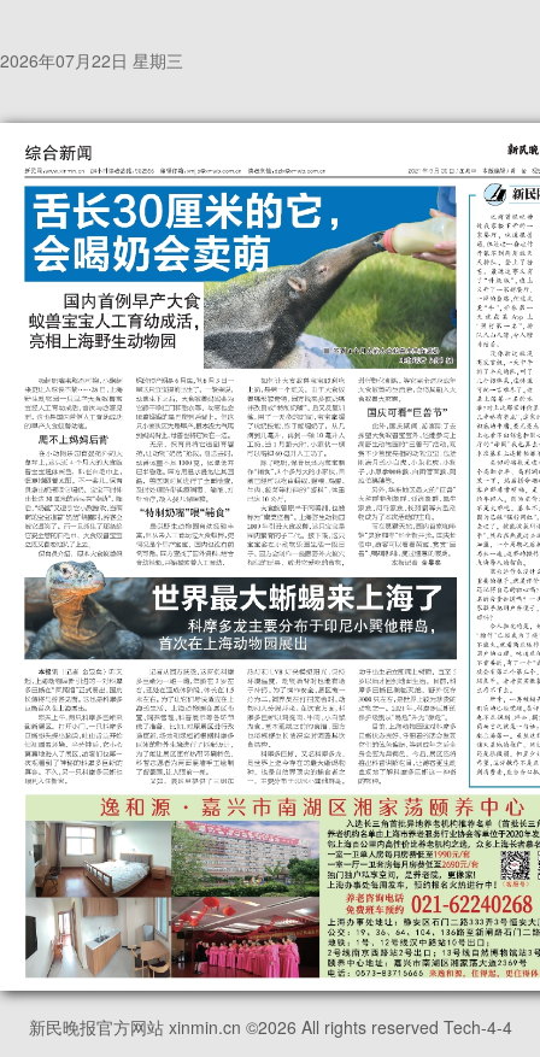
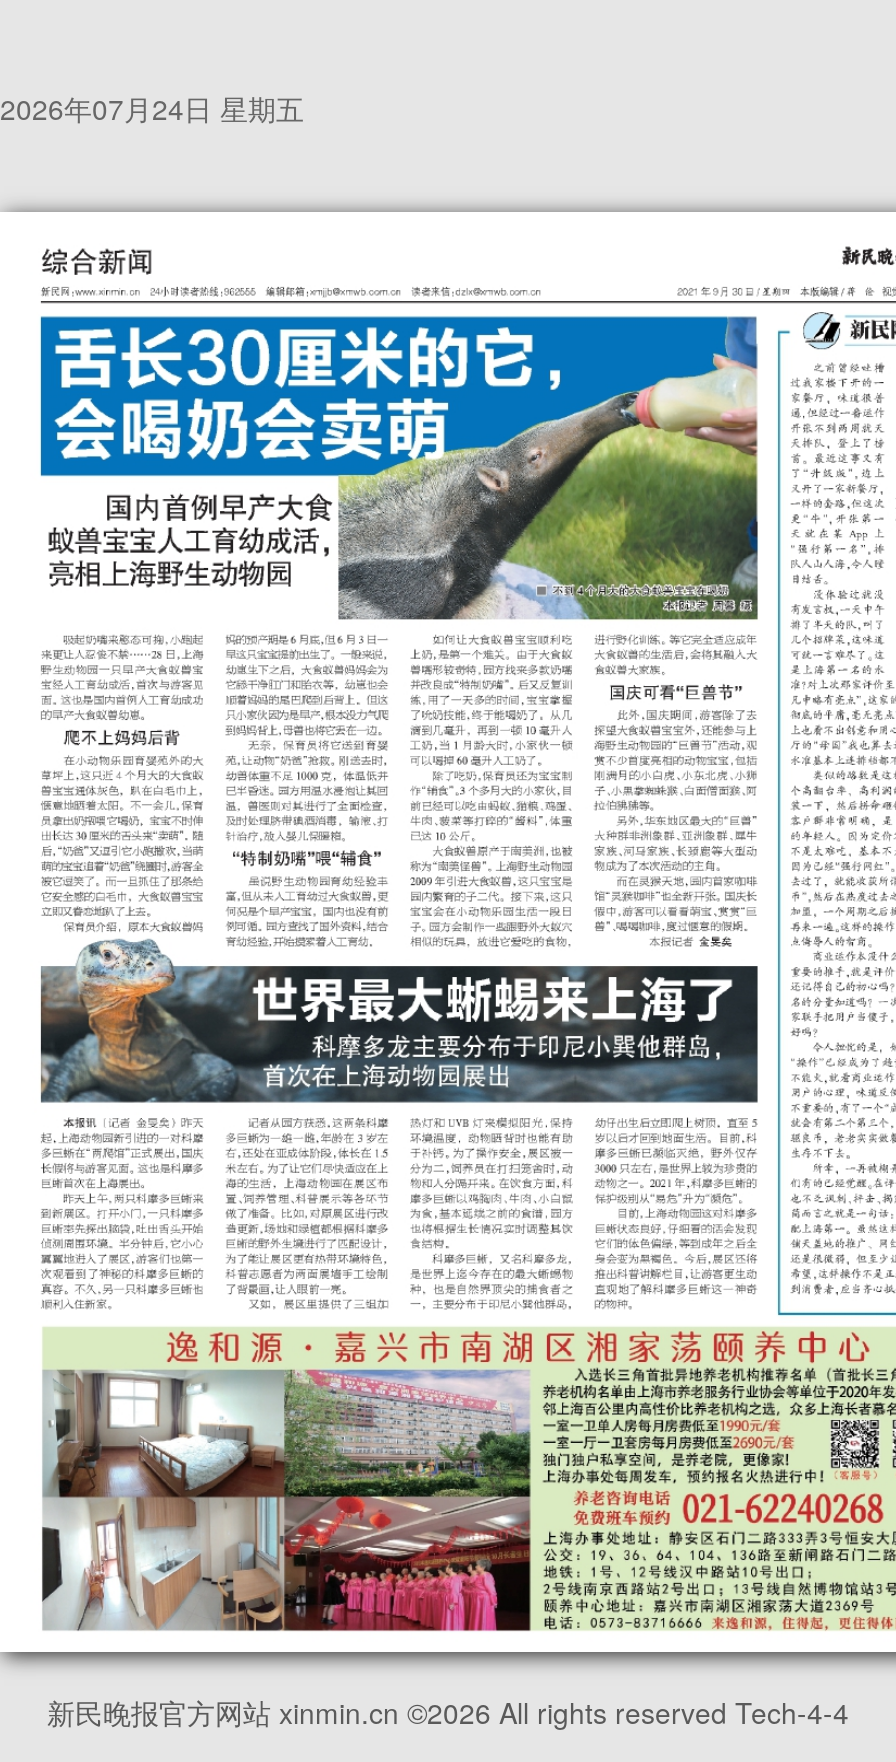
[0,48,183,72] 2026年07月22日 星期三 -> [0,88,304,128] 2026年07月24日 星期五

